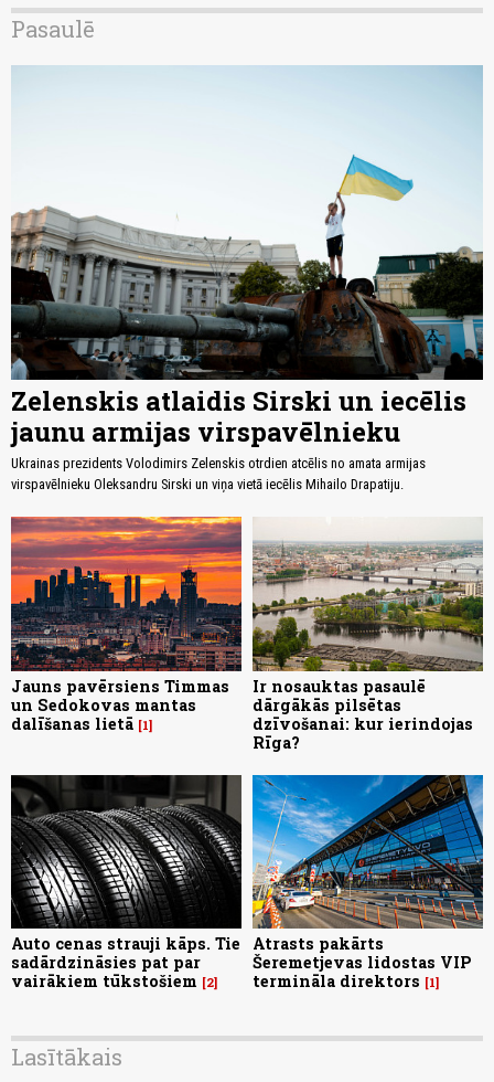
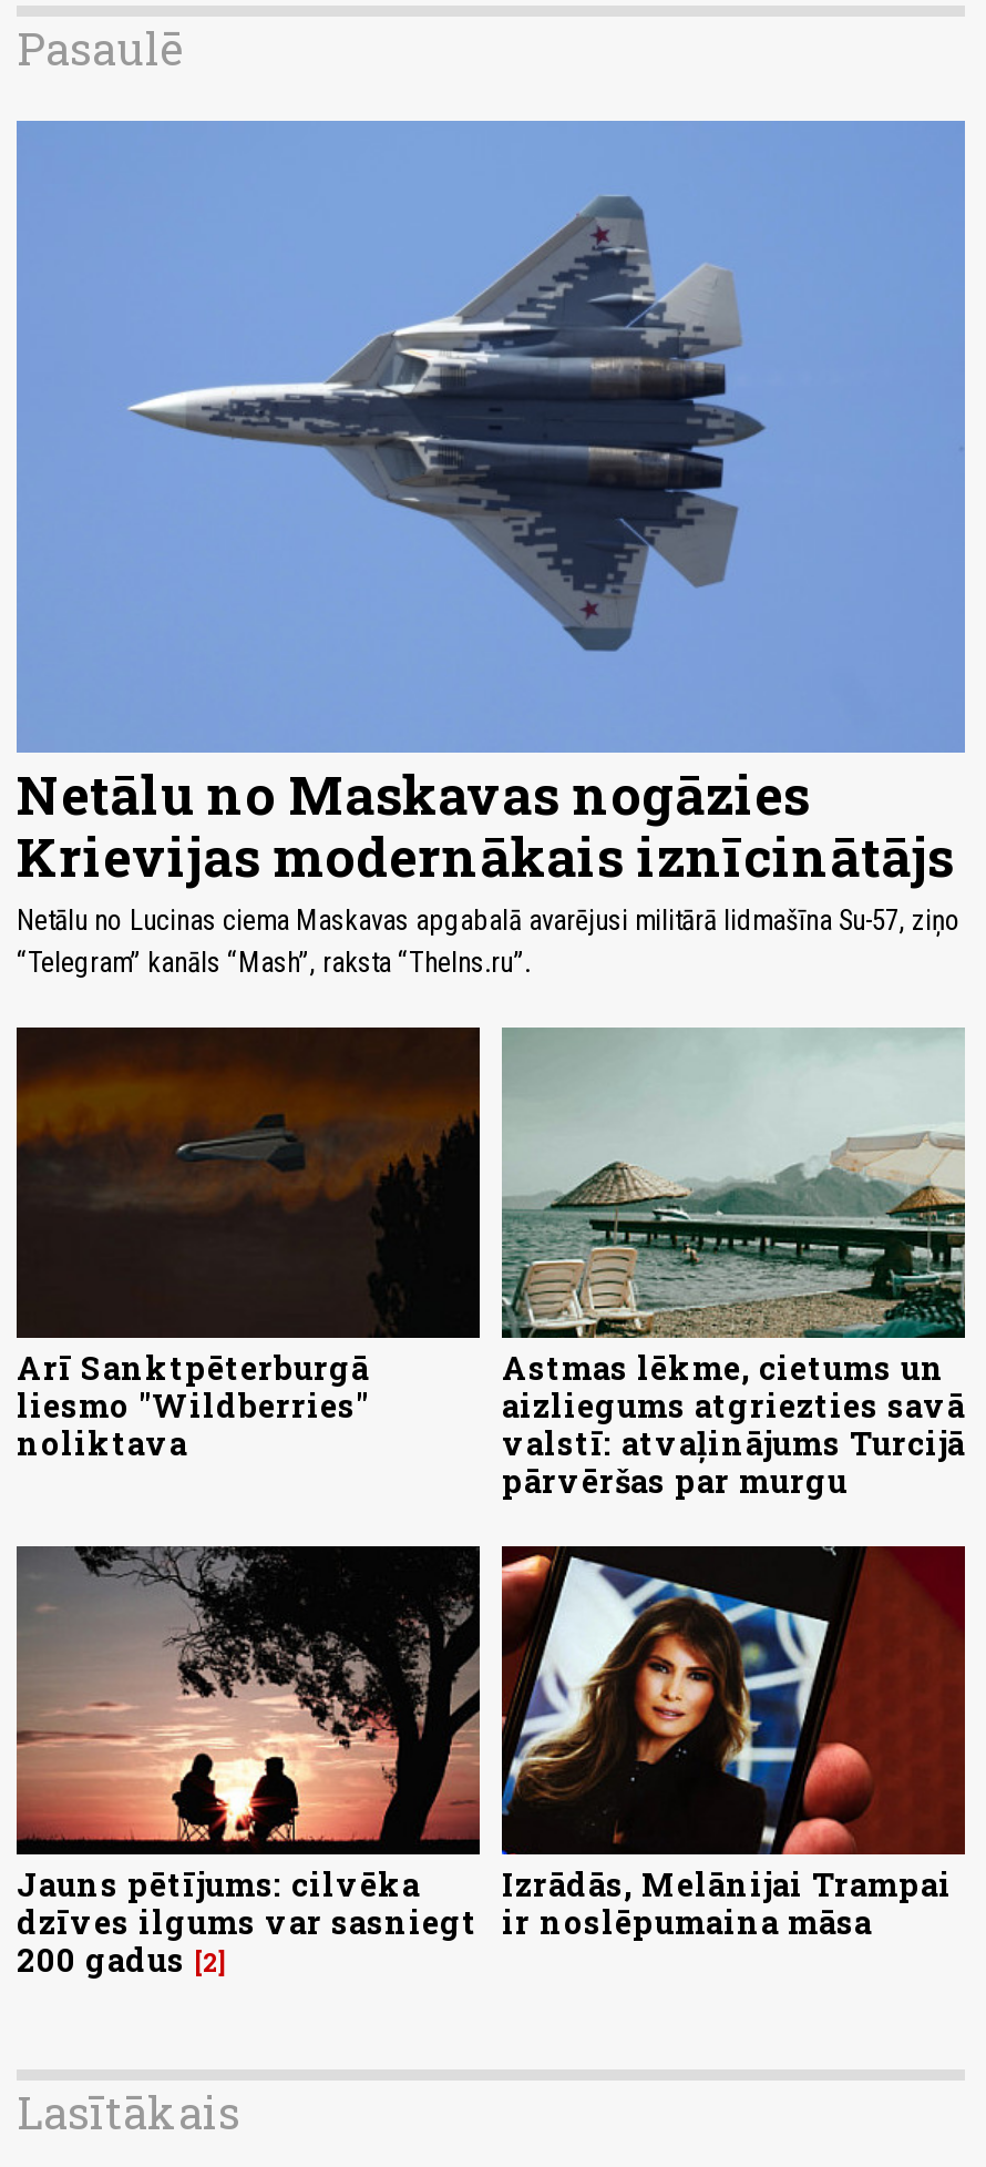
[10,66,484,493] [image] | Zelenskis atlaidis Sirski un iecēlis | jaunu armijas virspavēlnieku | Ukrainas prezidents Volodimirs Zelenskis otrdien atcēlis no amata armijas | virspavēlnieku Oleksandru Sirski un viņa vietā iecēlis Mihailo Drapatiju. -> [14,121,965,979] [image] | Netālu no Maskavas nogāzies | Krievijas modernākais iznīcinātājs | Netālu no Lucinas ciema Maskavas apgabalā avarējusi militārā lidmašīna Su-57, ziņo | “Telegram” kanāls “Mash”, raksta “TheIns.ru”.
[10,516,243,734] [image] | Jauns pavērsiens Timmas | un Sedokovas mantas | dalīšanas lietā 1 -> [14,1025,482,1464] [image] | Arī Sanktpēterburgā | liesmo "Wildberries" | noliktava
[251,518,483,753] [image] | Ir nosauktas pasaulē | dārgākās pilsētas | dzīvošanai: kur ierindojas | Rīga? -> [500,1028,965,1501] [image] | Astmas lēkme, cietums un | aizliegums atgriezties savā | valstī: atvaļinājums Turcijā | pārvēršas par murgu
[10,775,243,991] [image] | Auto cenas strauji kāps. Tie | sadārdzināsies pat par | vairākiem tūkstošiem 2 -> [14,1546,482,1981] [image] | Jauns pētījums: cilvēka | dzīves ilgums var sasniegt | 200 gadus 2
[251,774,484,991] [image] | Atrasts pakārts | Šeremetjevas lidostas VIP | termināla direktors 1 -> [500,1544,967,1943] [image] | Izrādās, Melānijai Trampai | ir noslēpumaina māsa

